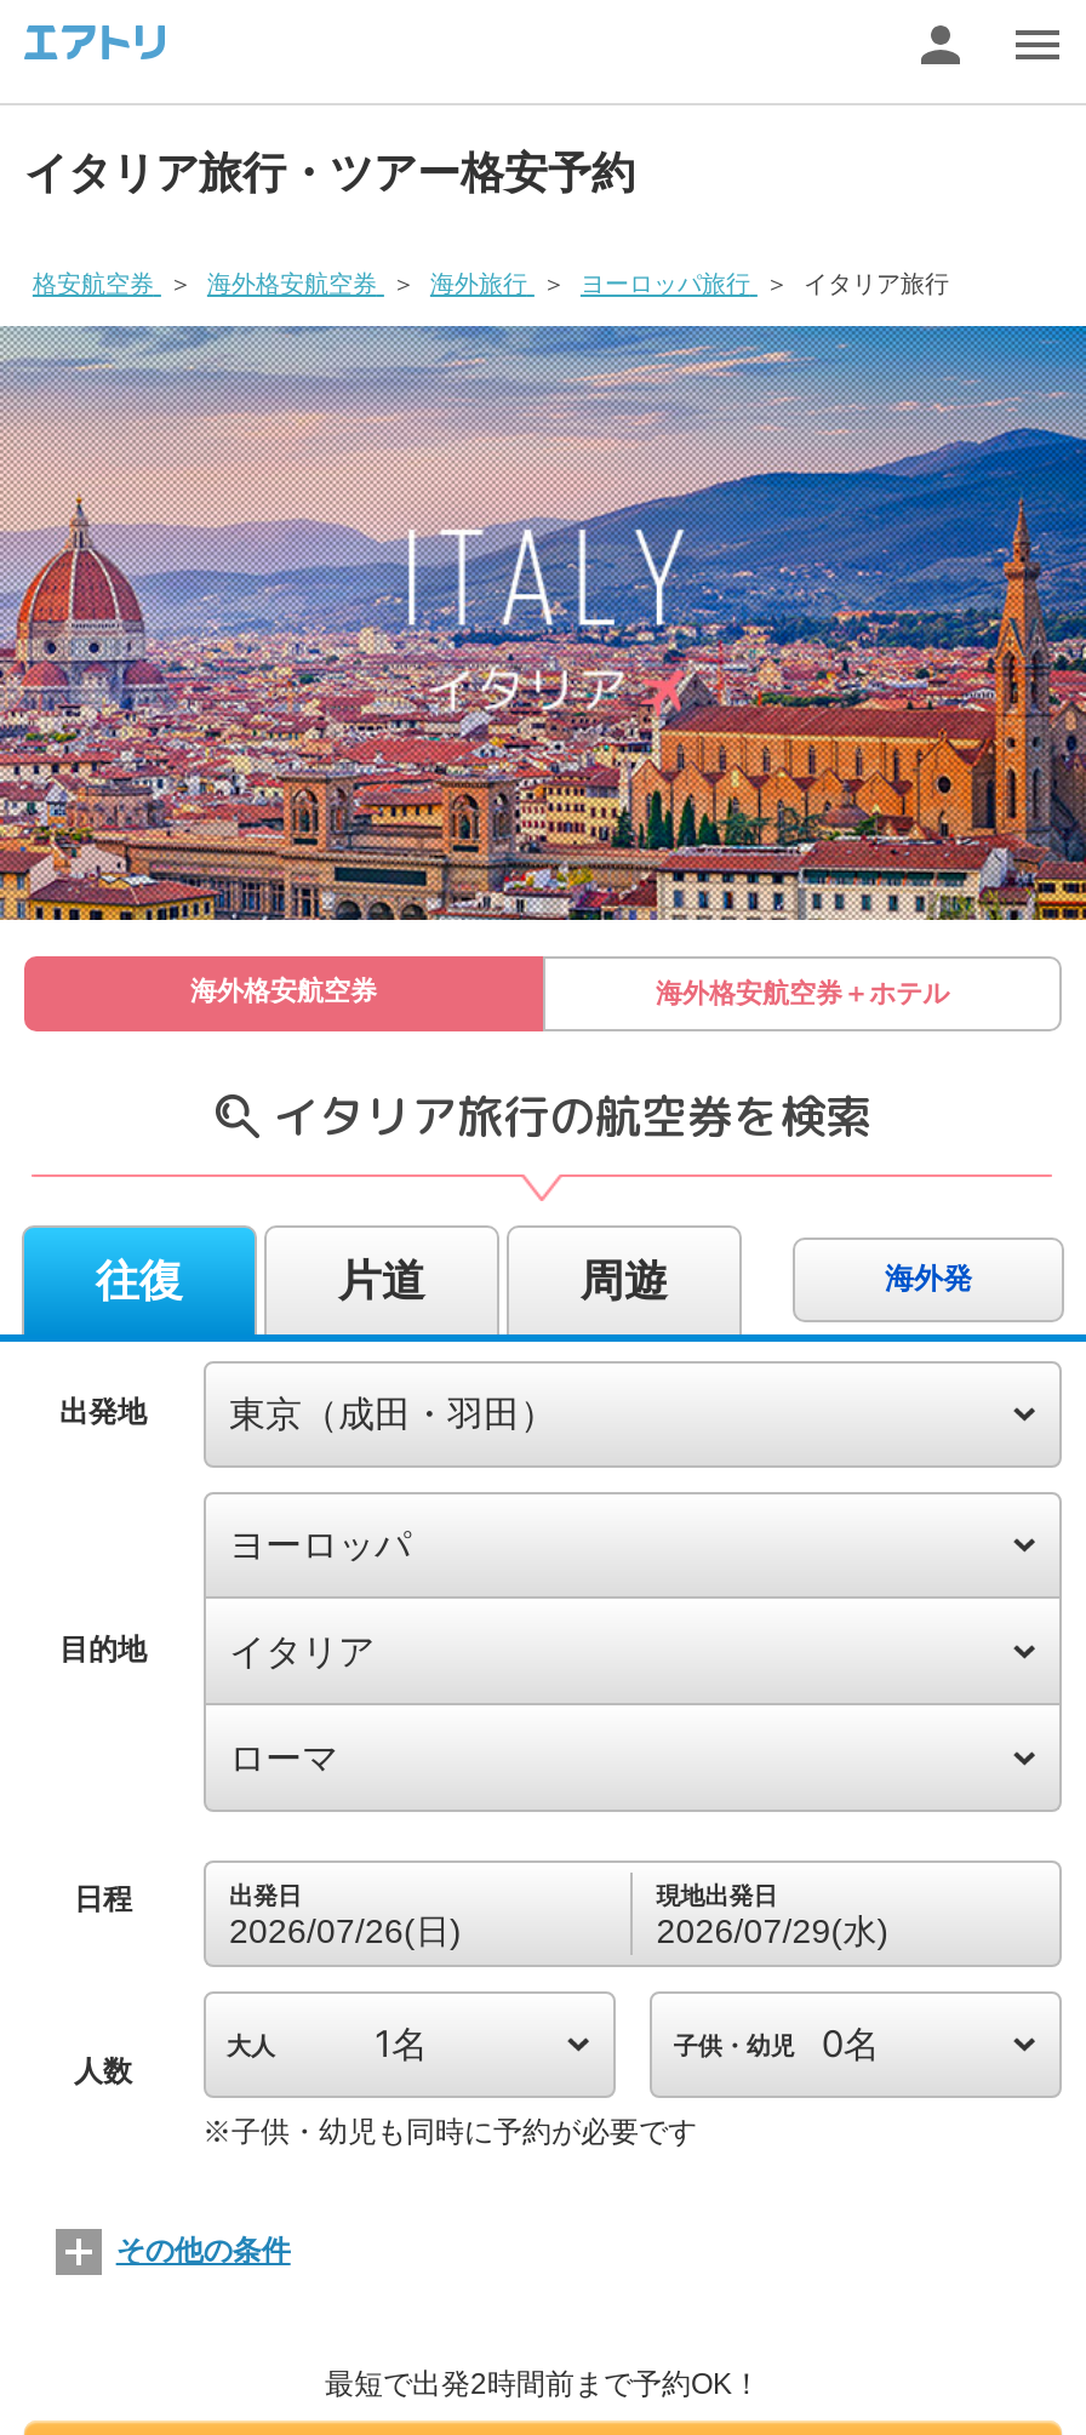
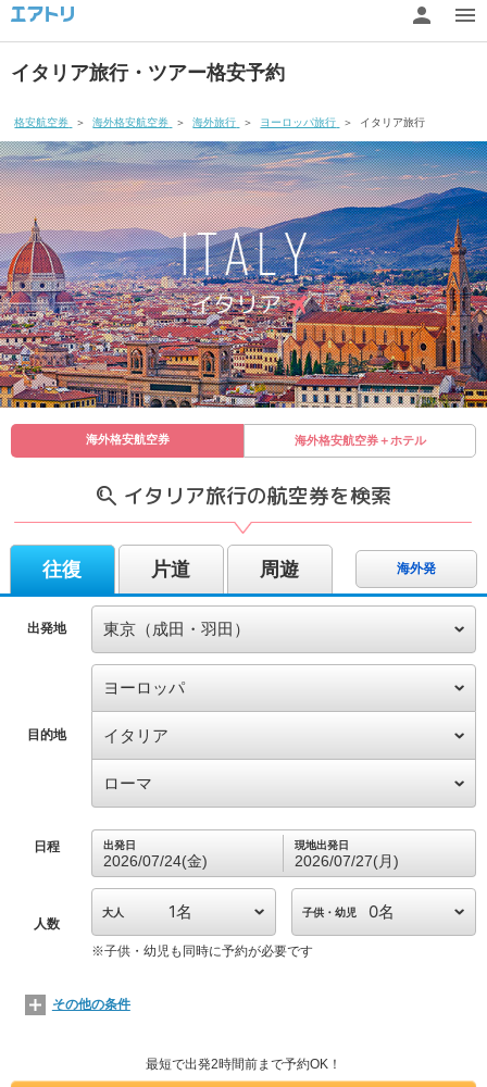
[229,1911,462,1950] 2026/07/26(日) -> [103,852,207,870] 2026/07/24(金)
[656,1911,889,1950] 2026/07/29(水) -> [294,852,399,870] 2026/07/27(月)

